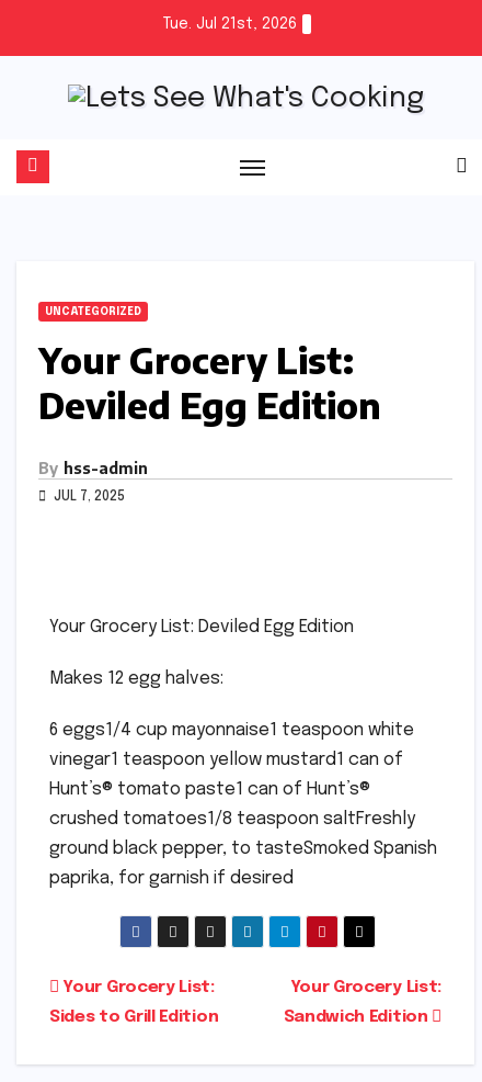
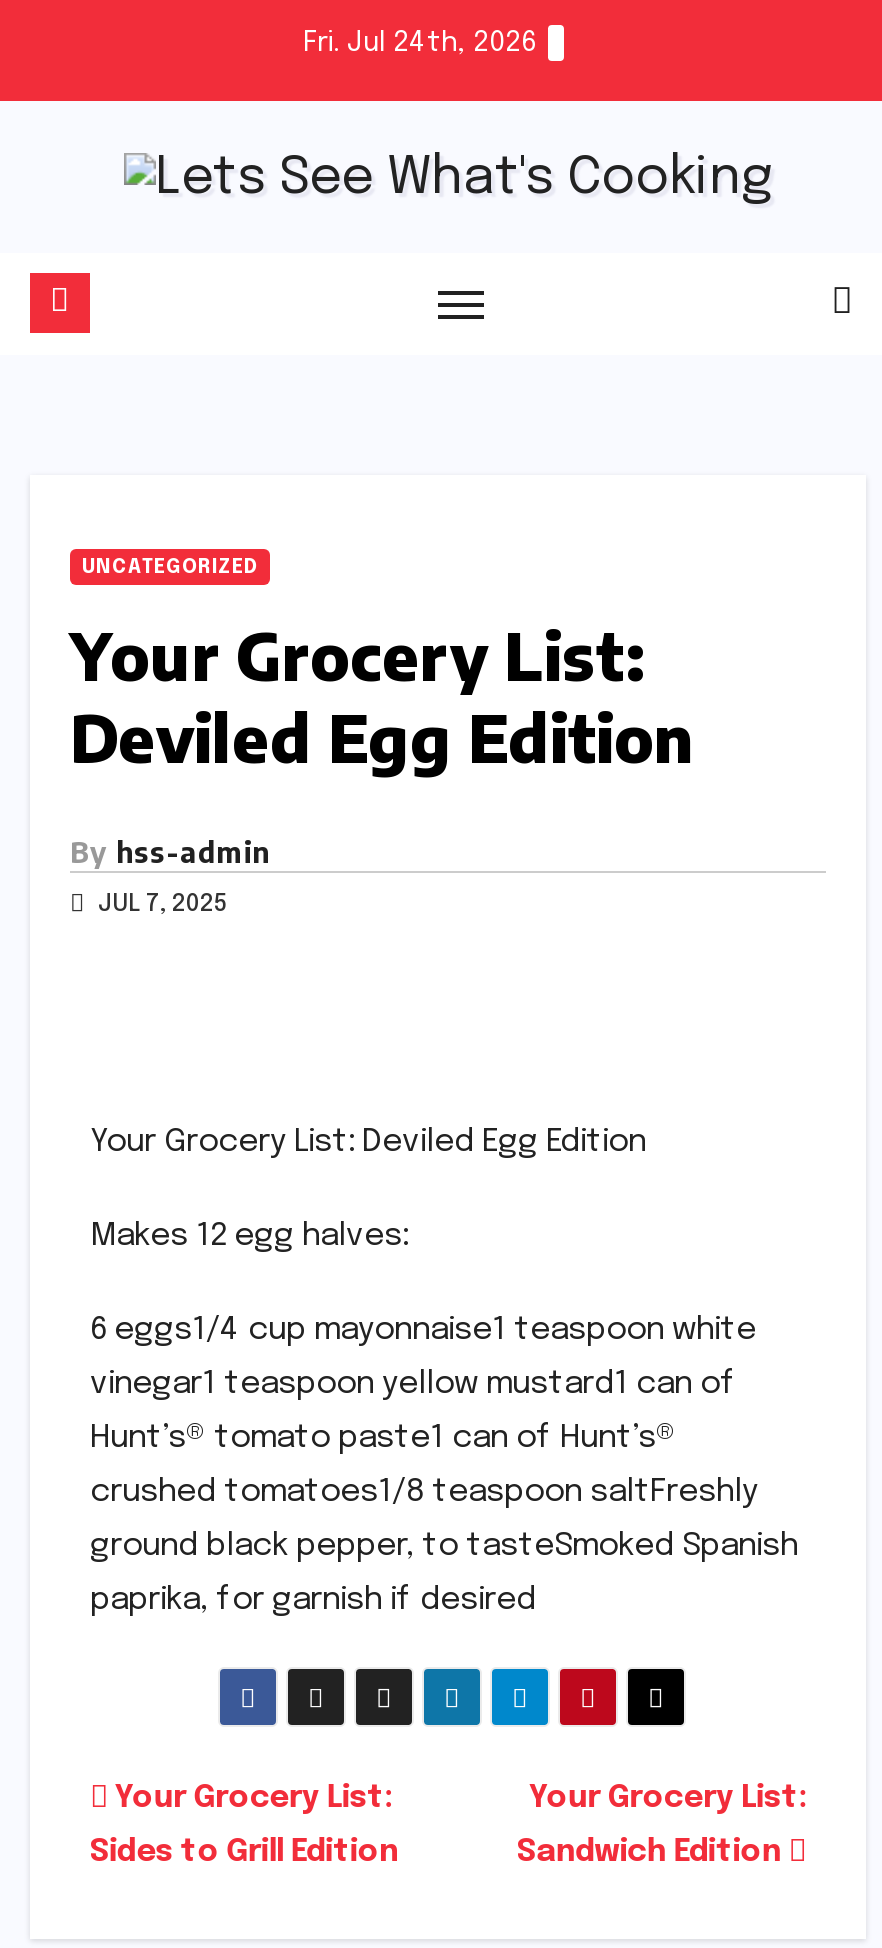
[163,16,297,32] Tue. Jul 21st, 2026 -> [303,29,537,57] Fri. Jul 24th, 2026

